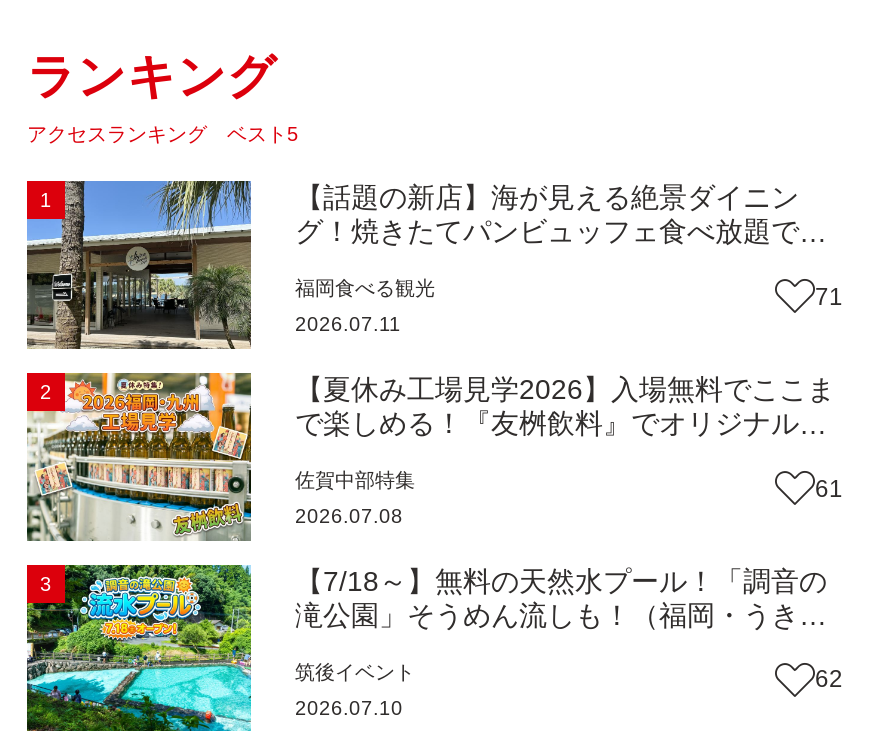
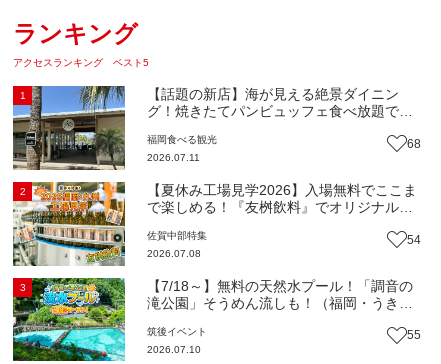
[815,282,843,310] 71 -> [407,137,421,151] 68
[815,474,843,502] 61 -> [407,233,421,247] 54
[815,666,843,694] 62 -> [407,328,421,342] 55

